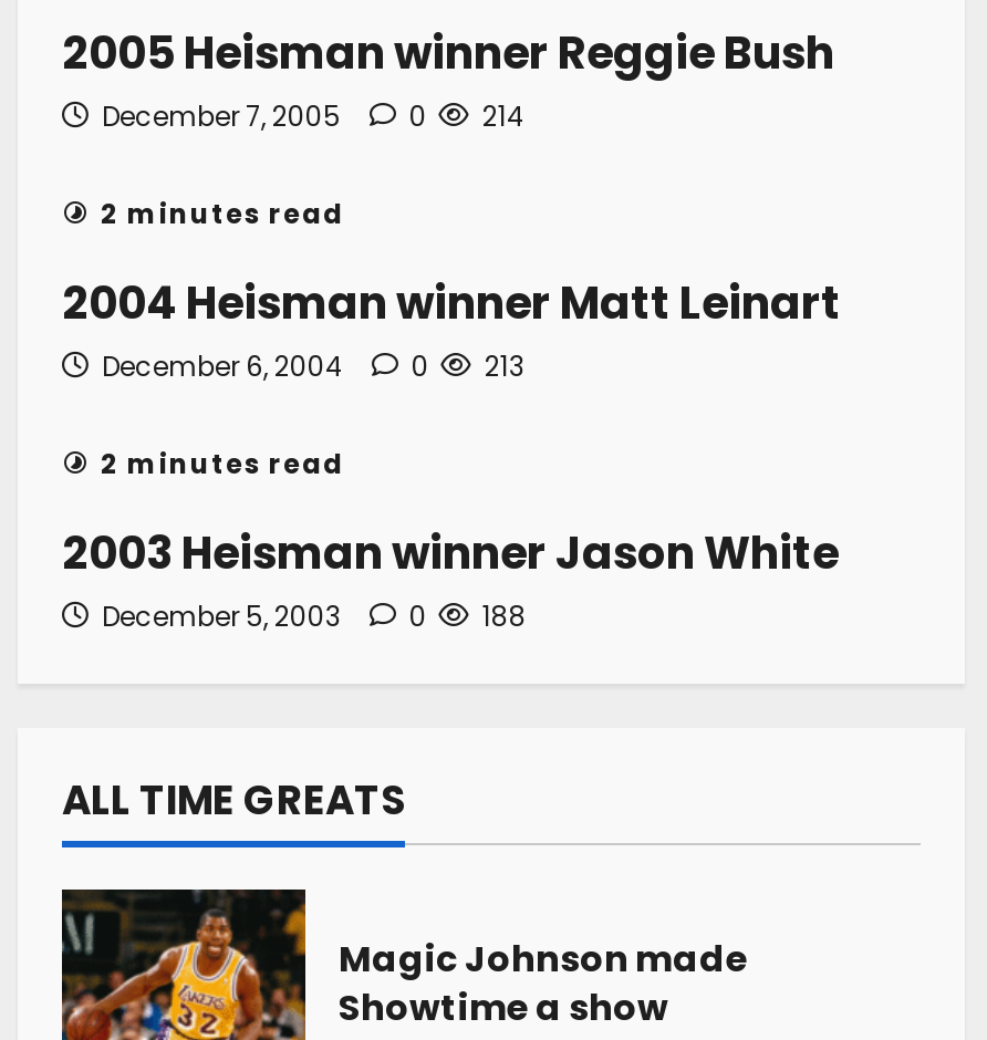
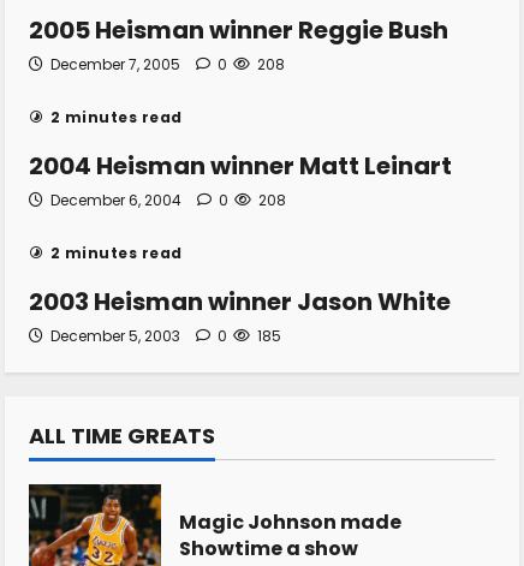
[95,98,524,136] December 7, 2005 0 214 -> [47,55,285,75] December 7, 2005 0 208
[95,349,524,386] December 6, 2004 0 213 -> [47,190,286,211] December 6, 2004 0 208
[95,599,527,636] December 5, 2003 0 188 -> [47,326,281,347] December 5, 2003 0 185

